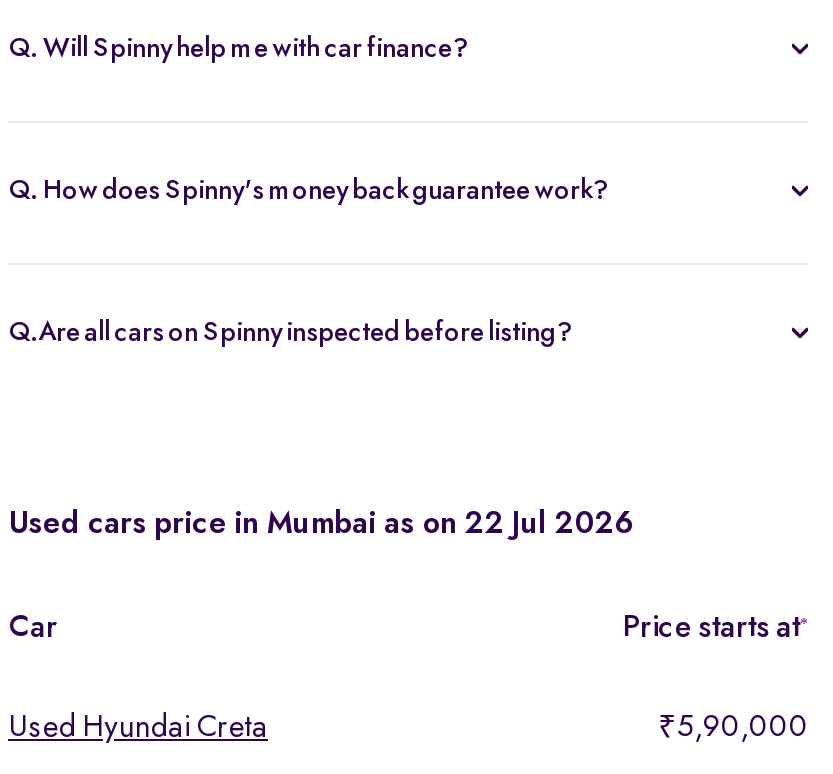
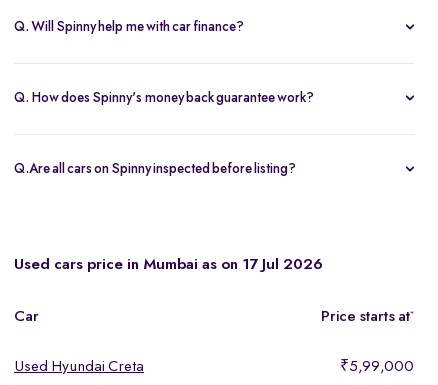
[8,509,634,541] Used cars price in Mumbai as on 22 Jul 2026 -> [14,257,323,273] Used cars price in Mumbai as on 17 Jul 2026
[658,713,808,745] ₹5,90,000 -> [340,359,414,375] ₹5,99,000

